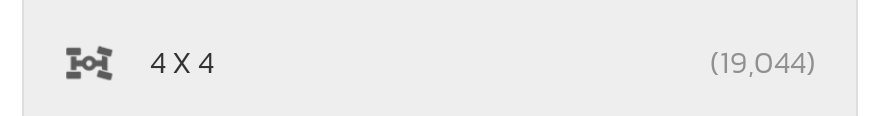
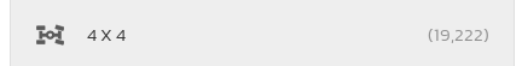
[710,38,816,84] (19,044) -> [428,20,489,47] (19,222)

